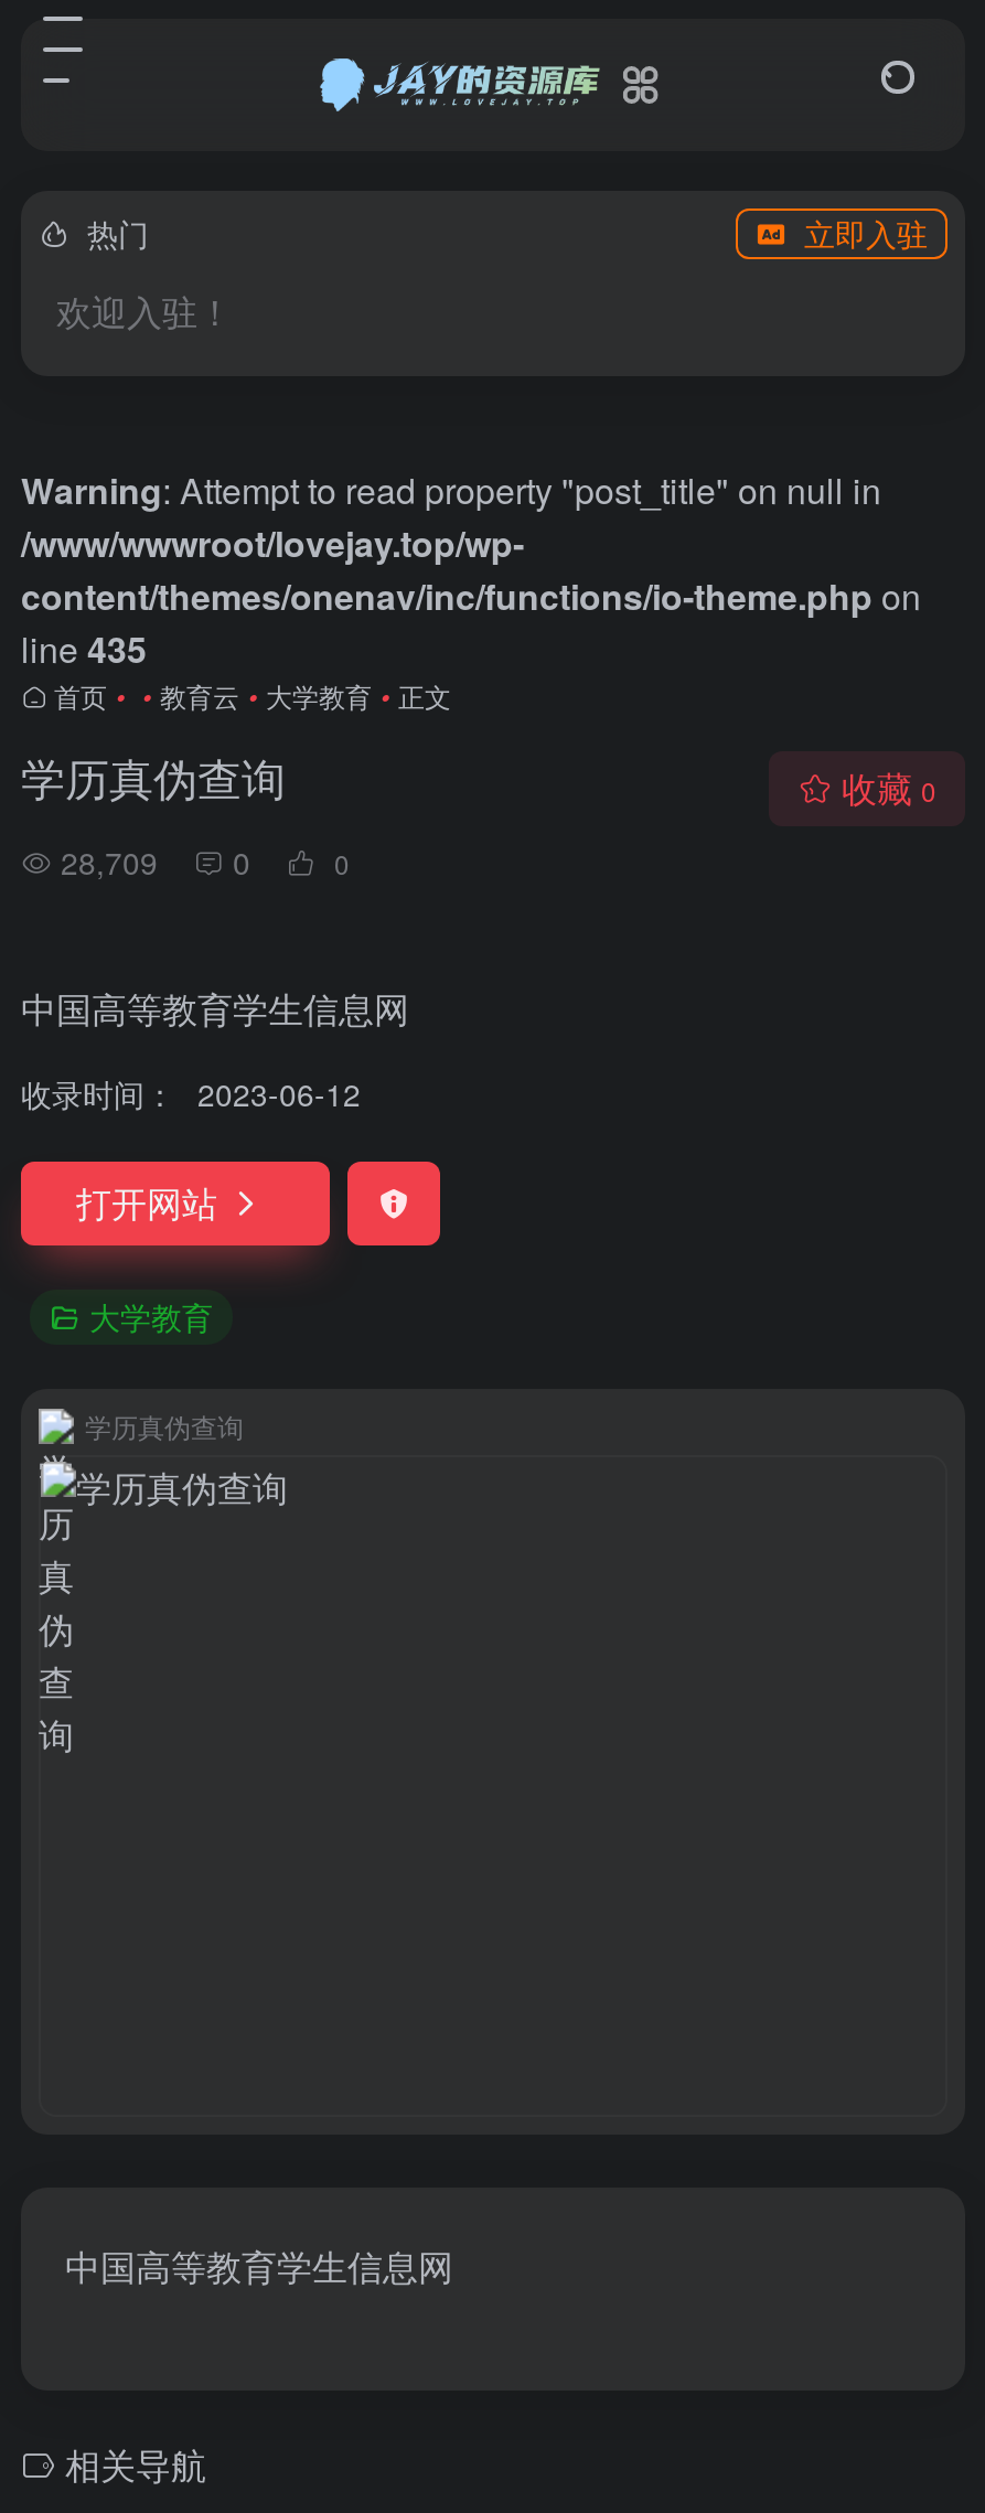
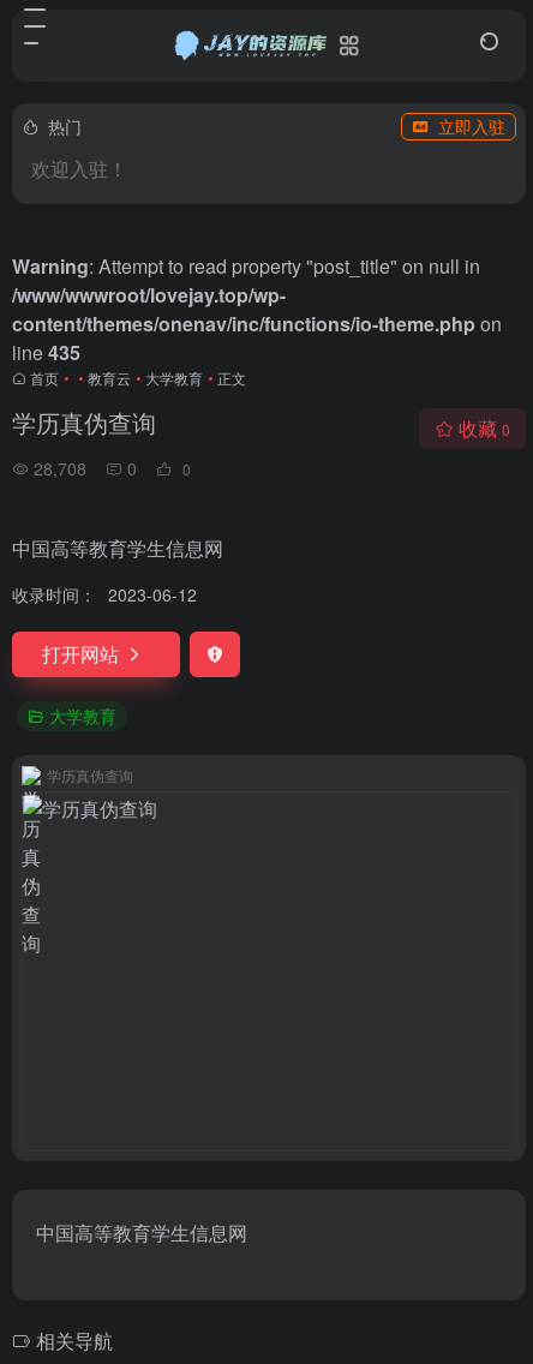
[52,840,250,884] 28,709 0 -> [29,456,137,480] 28,708 0

